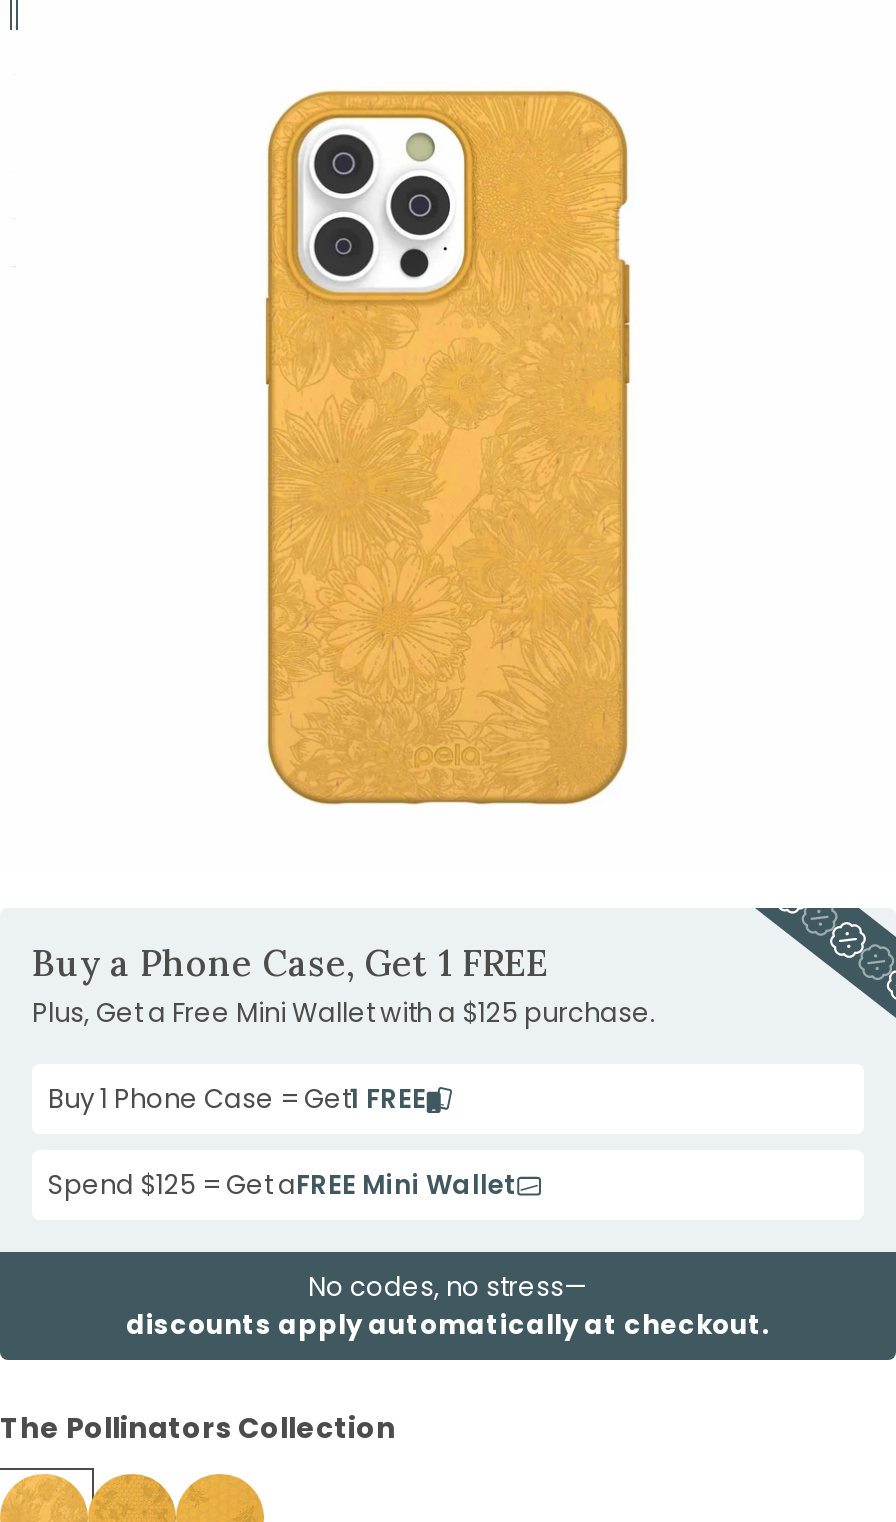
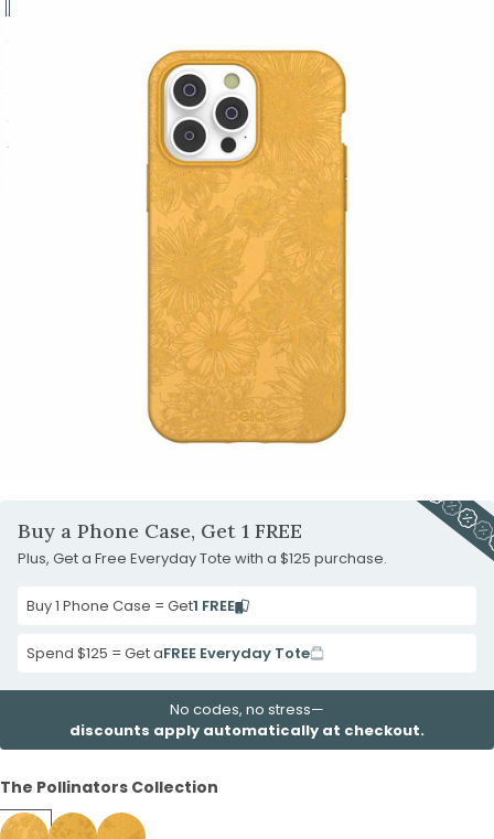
[32,994,656,1032] Plus, Get a Free Mini Wallet with a $125 purchase. -> [18,548,387,569] Plus, Get a Free Everyday Tote with a $125 purchase.
[48,1166,516,1204] Spend $125 = Get aFREE Mini Wallet -> [26,643,310,664] Spend $125 = Get aFREE Everyday Tote

